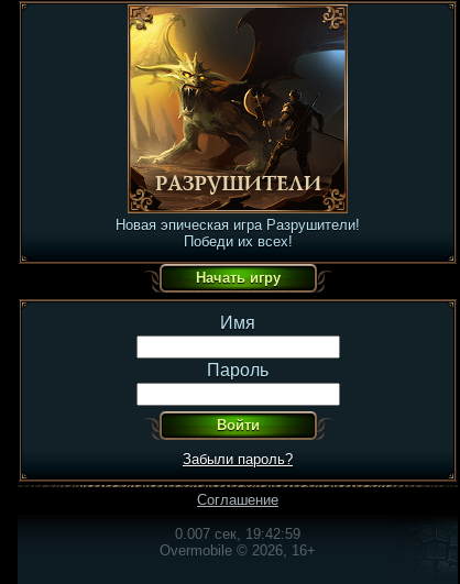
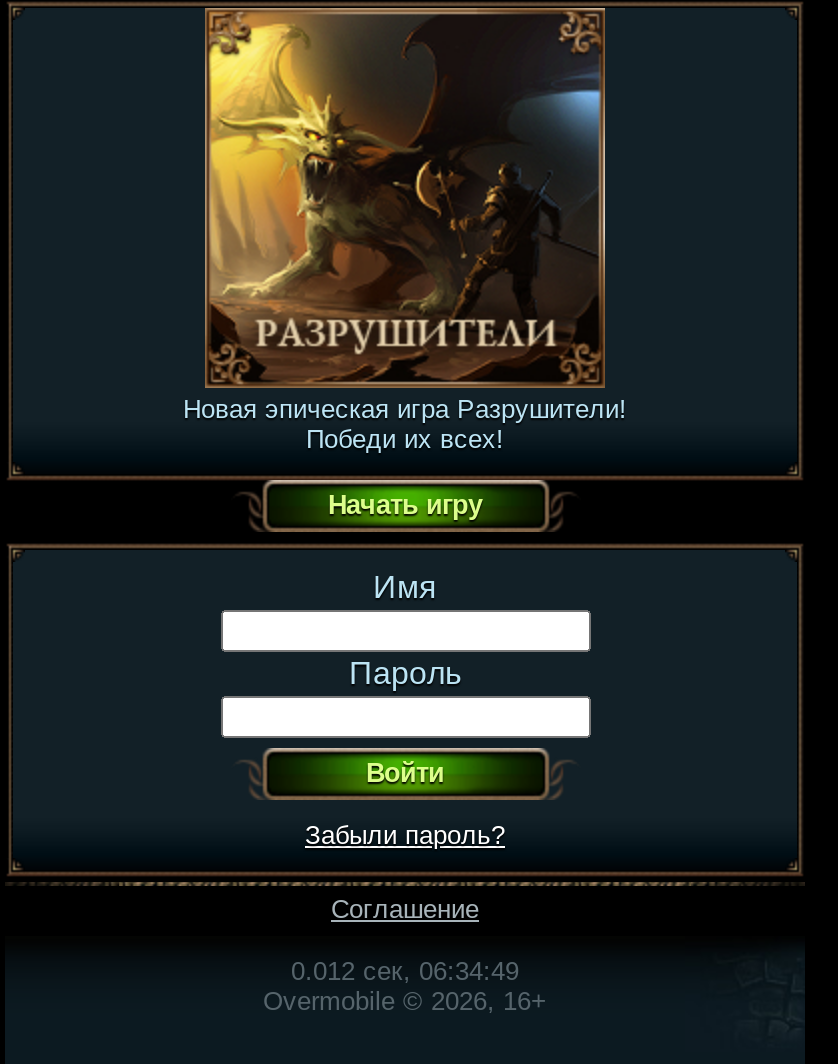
[175,525,300,542] 0.007 сек, 19:42:59 -> [291,955,519,985] 0.012 сек, 06:34:49

